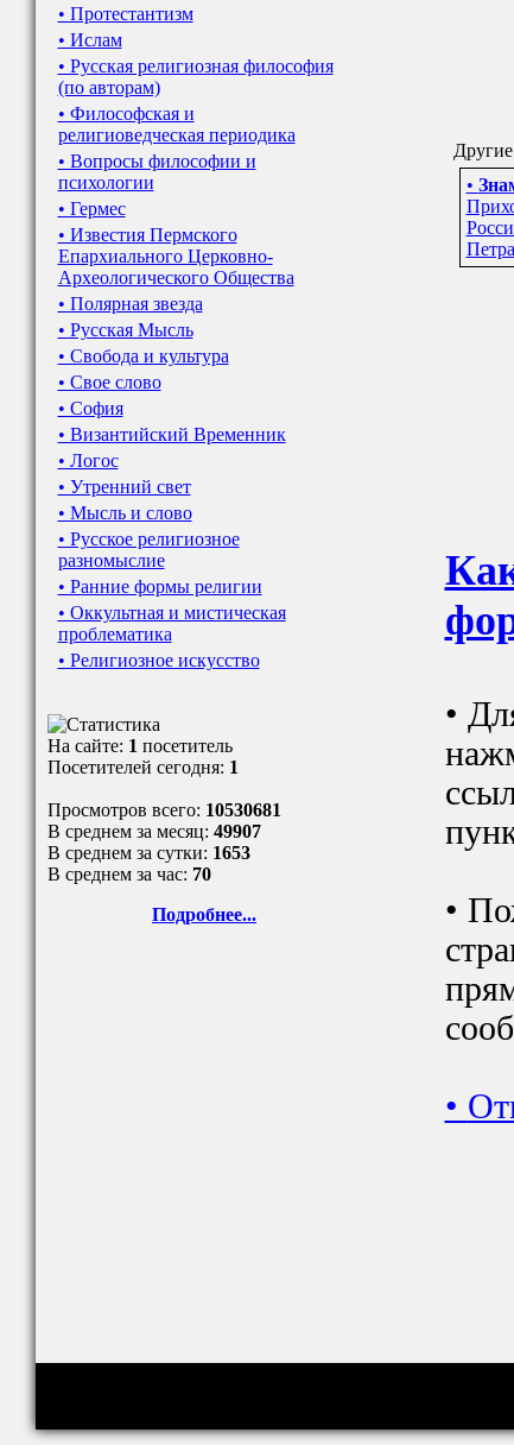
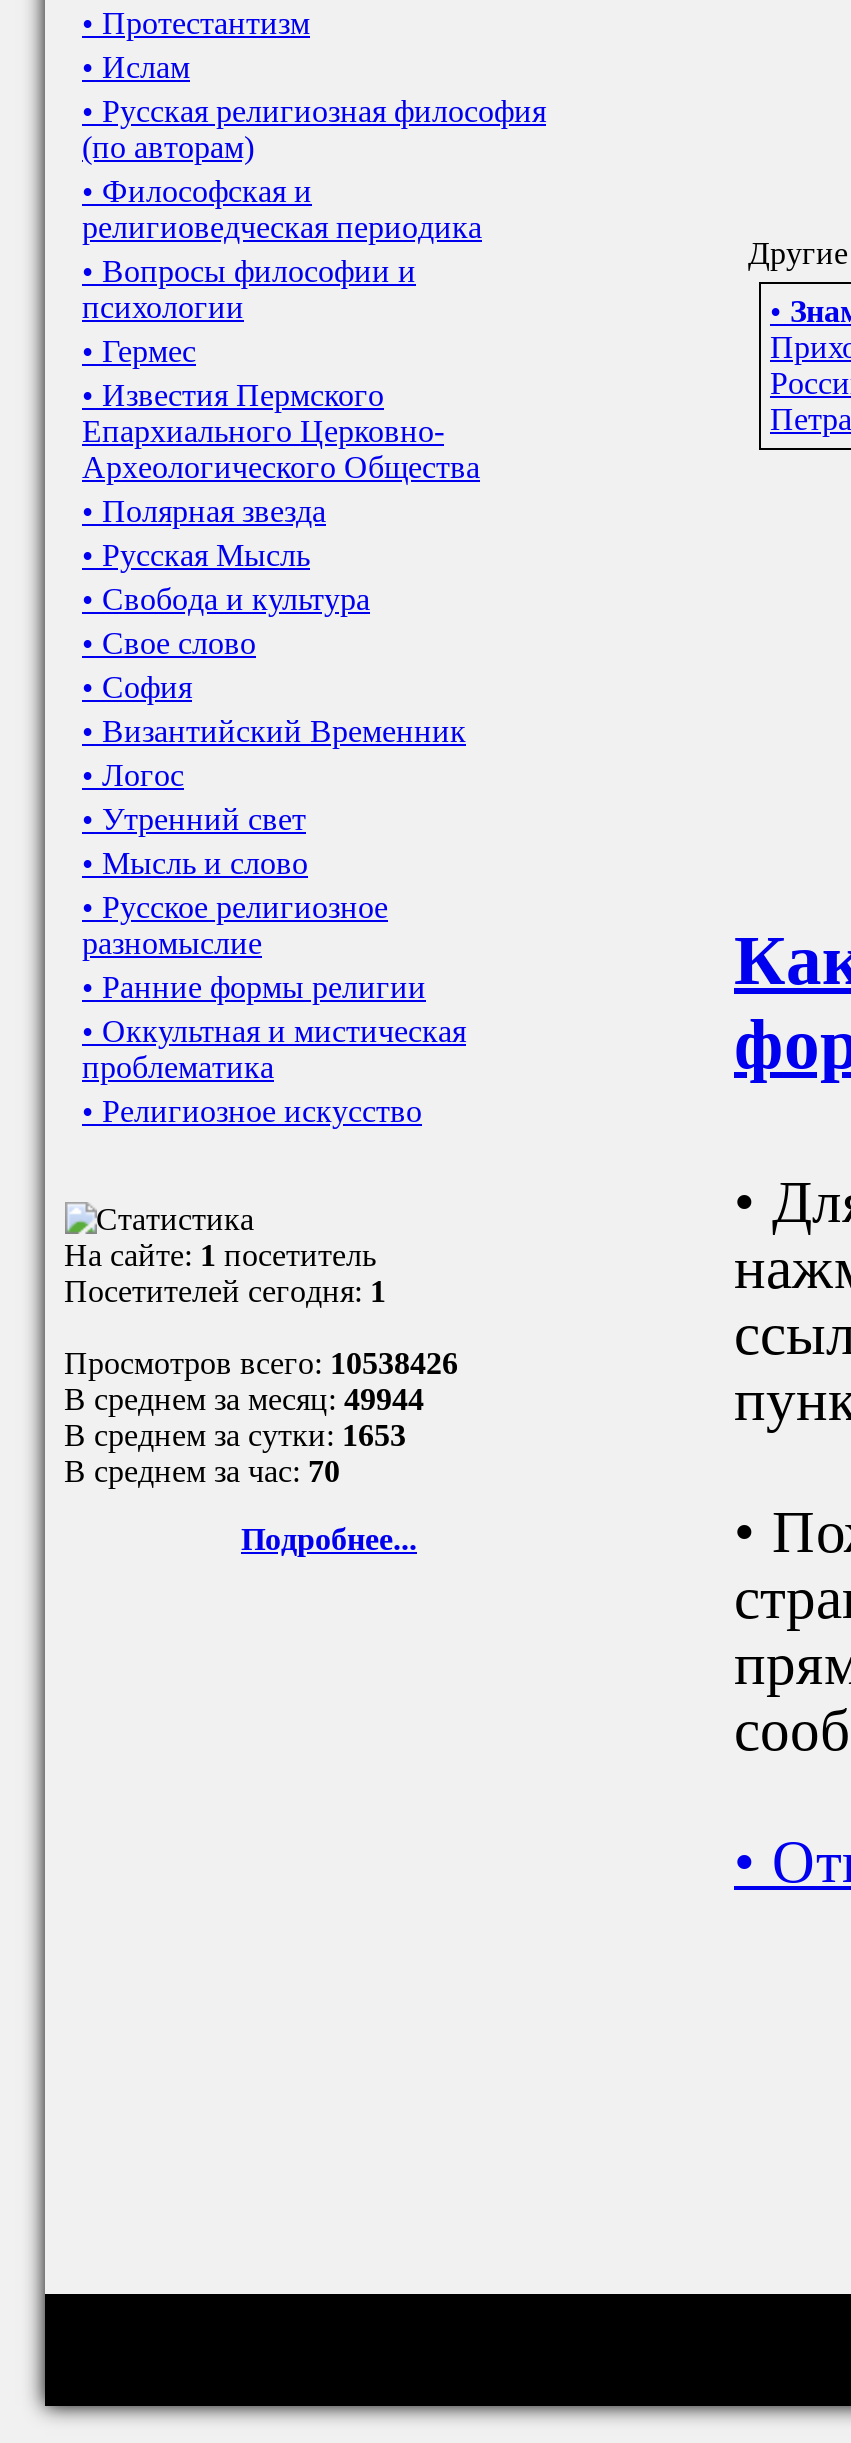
[47,800,281,820] Просмотров всего: 10530681 -> [64,1346,458,1380] Просмотров всего: 10538426
[47,821,261,841] В среднем за месяц: 49907 -> [64,1382,424,1416] В среднем за месяц: 49944

